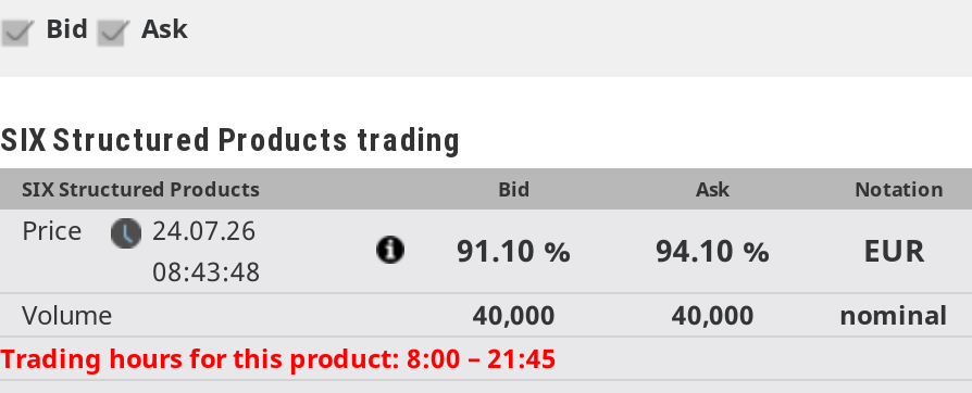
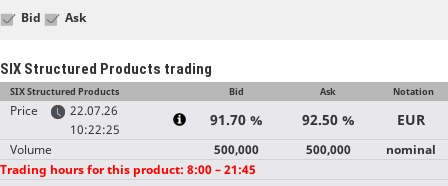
[22,212,257,249] Price 24.07.26 -> [10,102,118,119] Price 22.07.26
[457,229,572,270] 91.10 % -> [210,110,263,129] 91.70 %
[656,229,771,270] 94.10 % -> [301,110,354,129] 92.50 %
[152,253,261,290] 08:43:48 -> [70,121,120,138] 10:22:25
[473,296,556,333] 40,000 -> [214,141,259,158] 500,000
[672,296,755,333] 40,000 -> [305,141,350,158] 500,000

